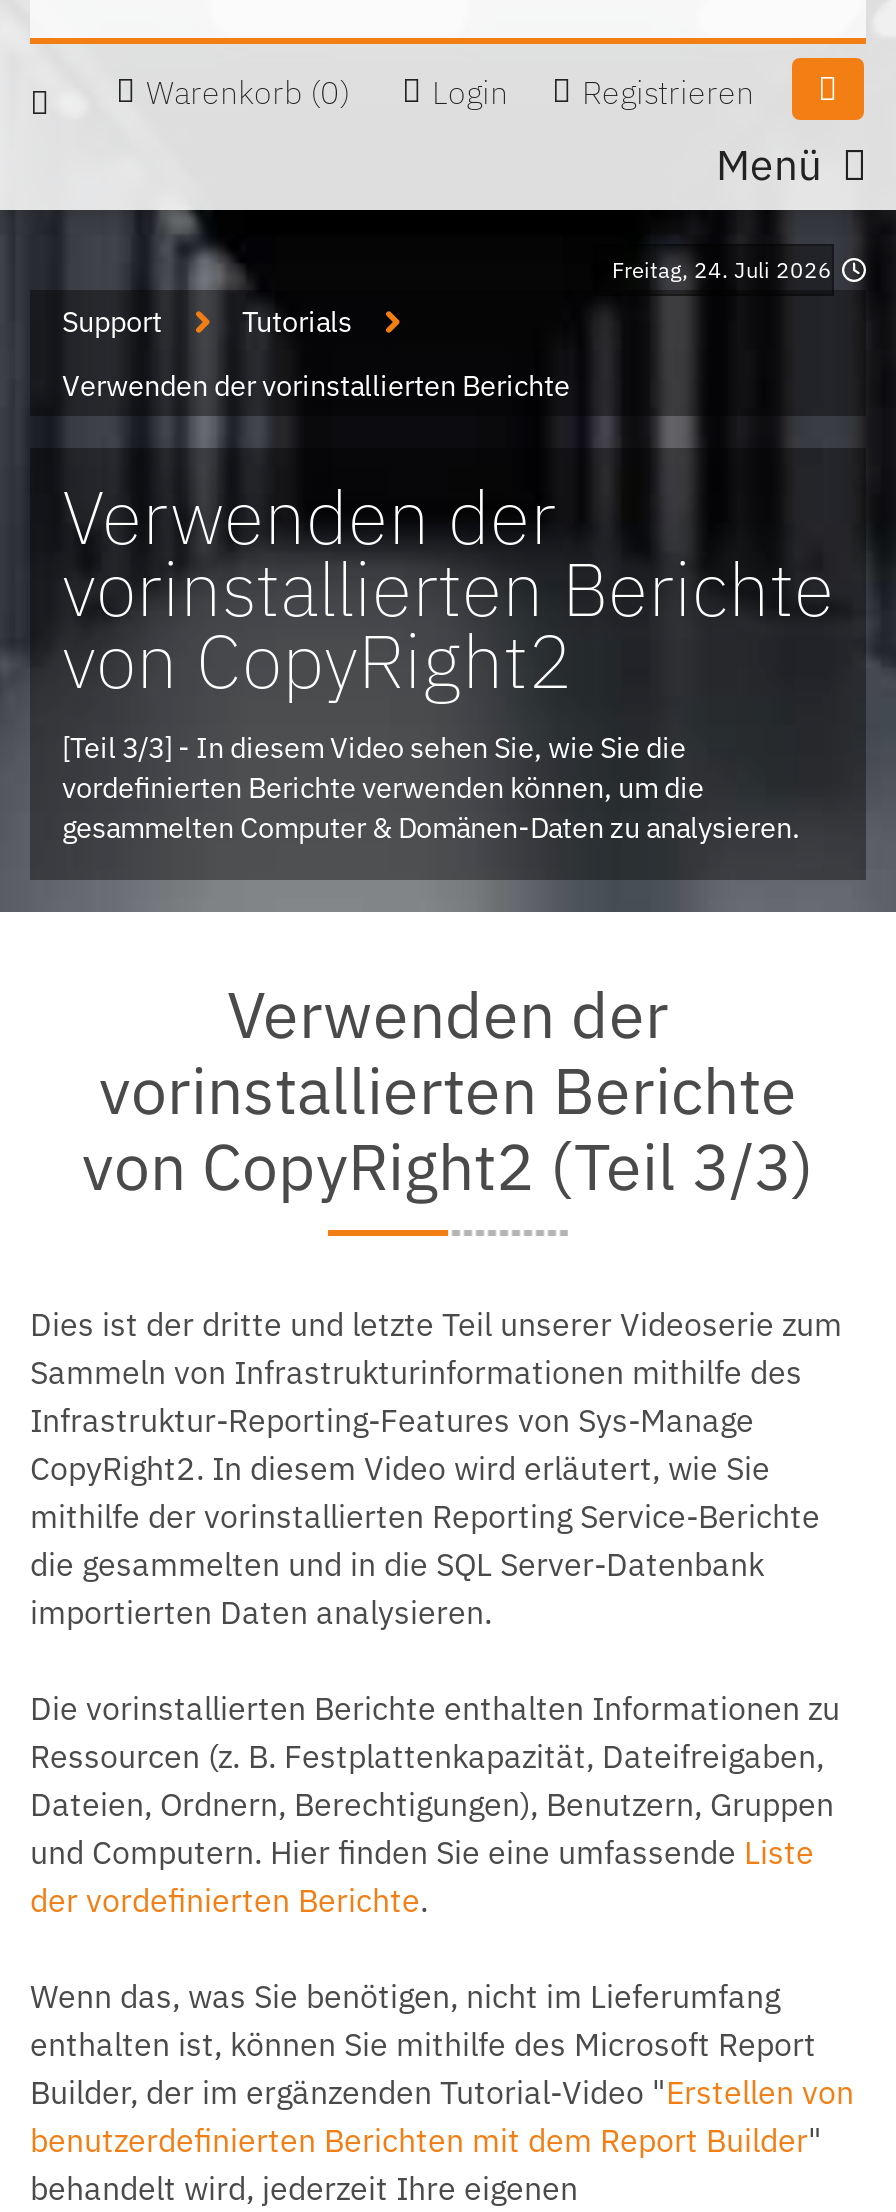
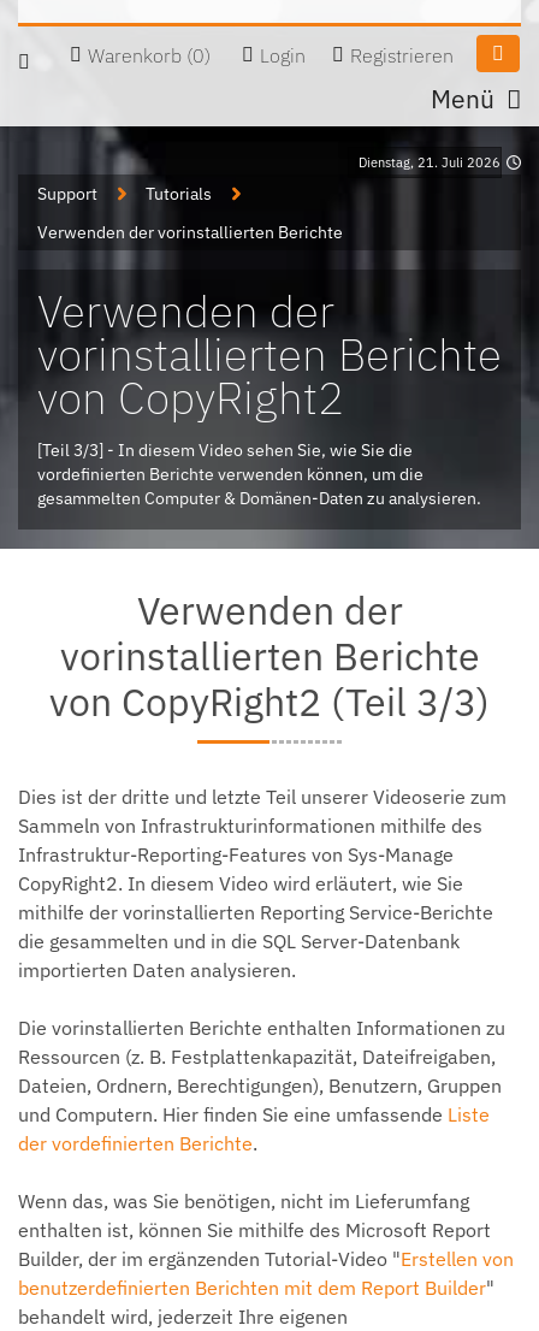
[612,256,832,284] Freitag, 24. Juli 2026 -> [359,154,500,171] Dienstag, 21. Juli 2026

